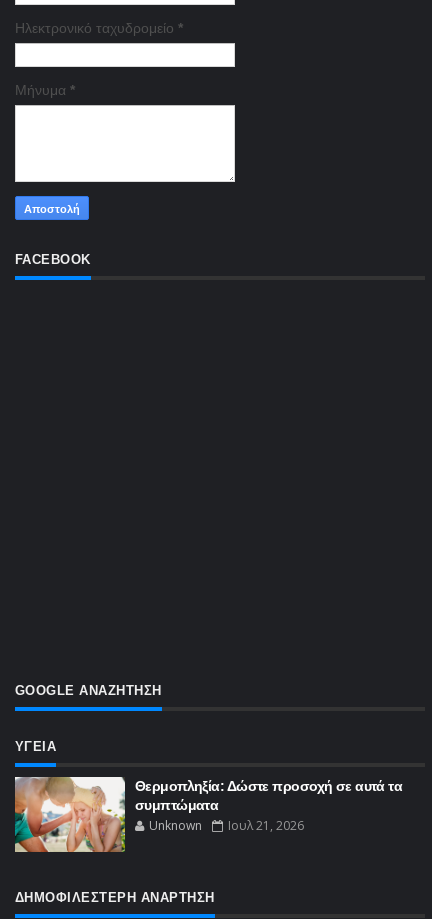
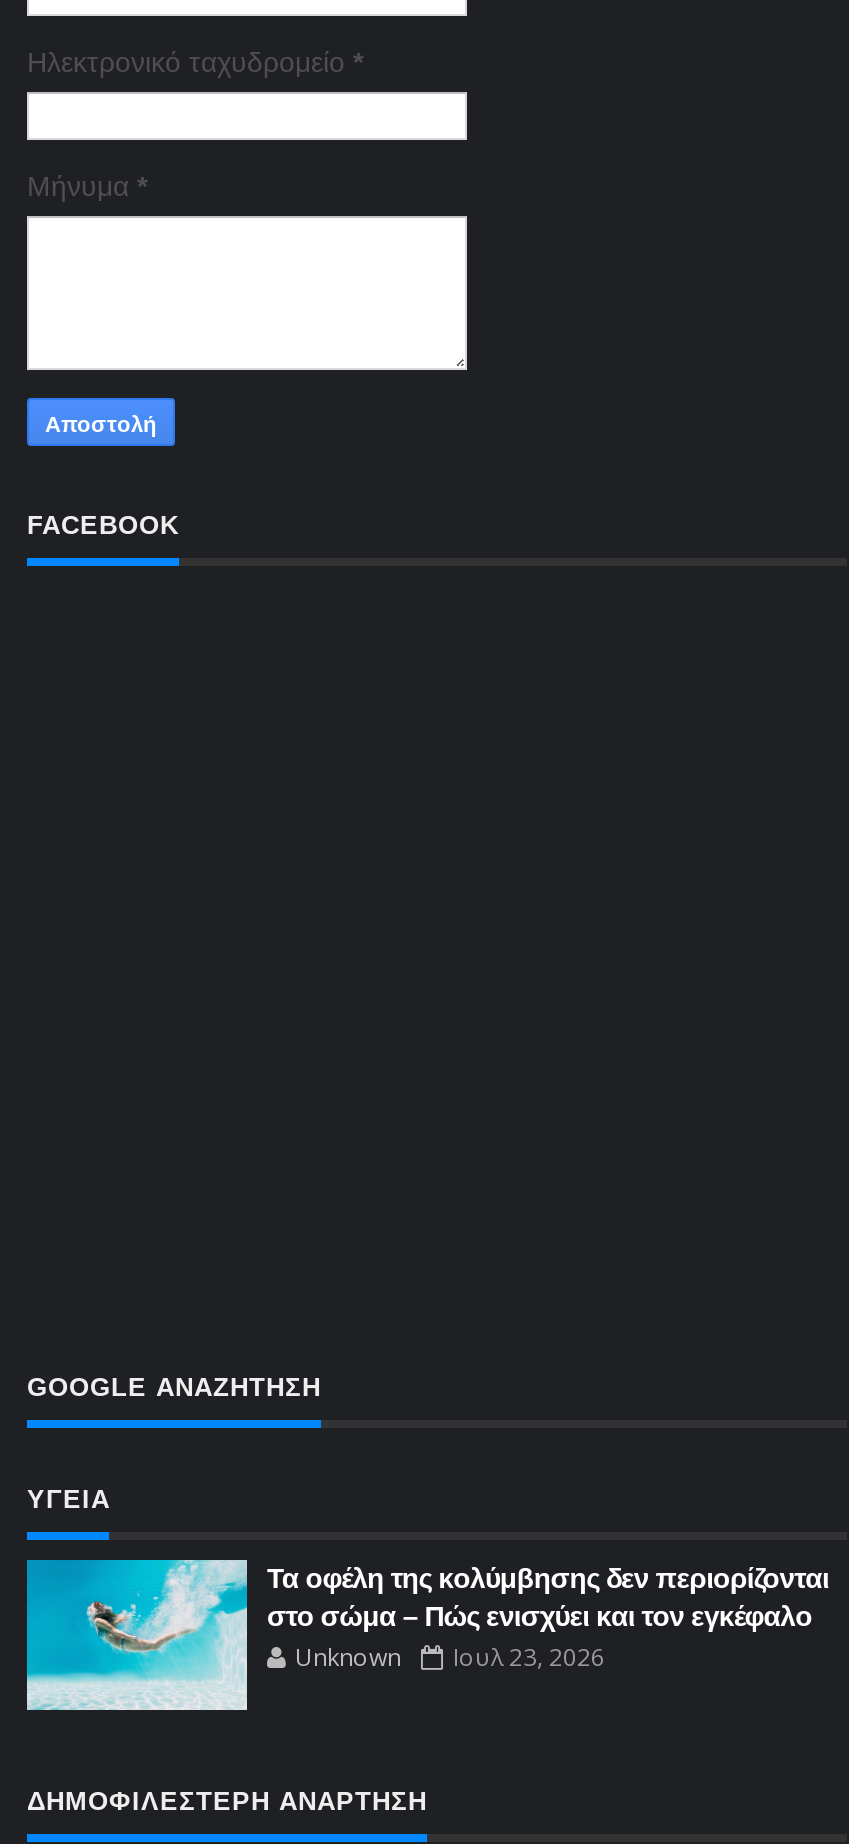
[14,776,402,853] [image] | Θερμοπληξία: Δώστε προσοχή σε αυτά τα | συμπτώματα -> [25,1558,829,1712] [image] | Τα οφέλη της κολύμβησης δεν περιορίζονται | στο σώμα – Πώς ενισχύει και τον εγκέφαλο
[149,817,304,834] Unknown Ιουλ 21, 2026 -> [295,1641,605,1675] Unknown Ιουλ 23, 2026

